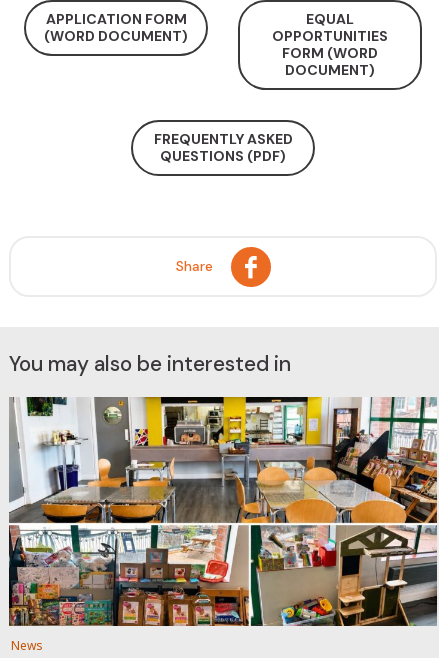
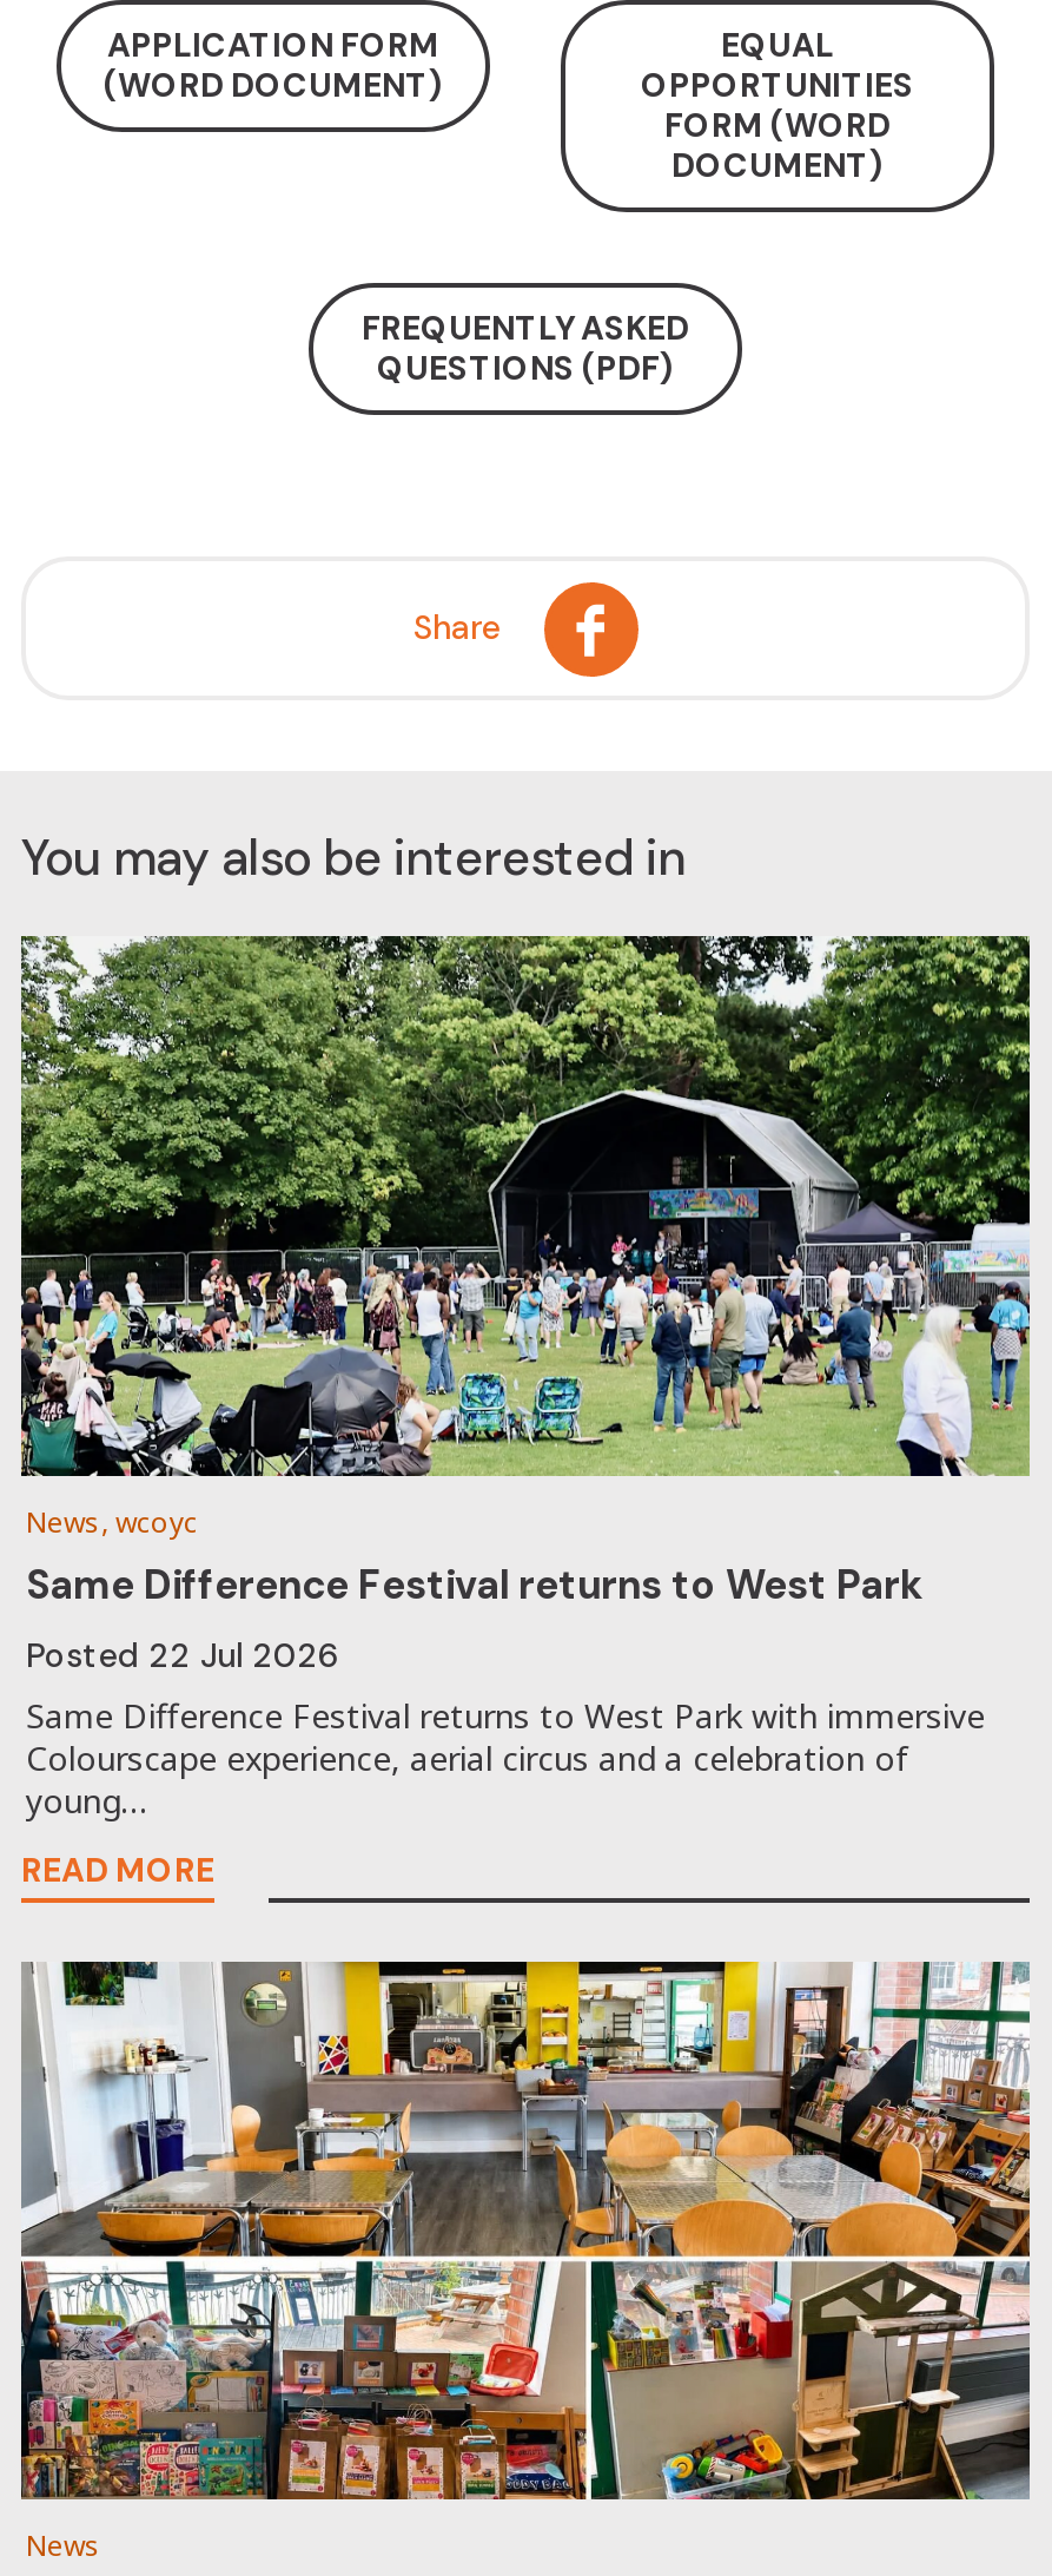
none -> [19,934,1032,1890] [image] | News, wcoyc | Same Difference Festival returns to West Park | Posted 22 Jul 2026 | Same Difference Festival returns to West Park with immersive | Colourscape experience, aerial circus and a celebration of | young… | READ MORE

